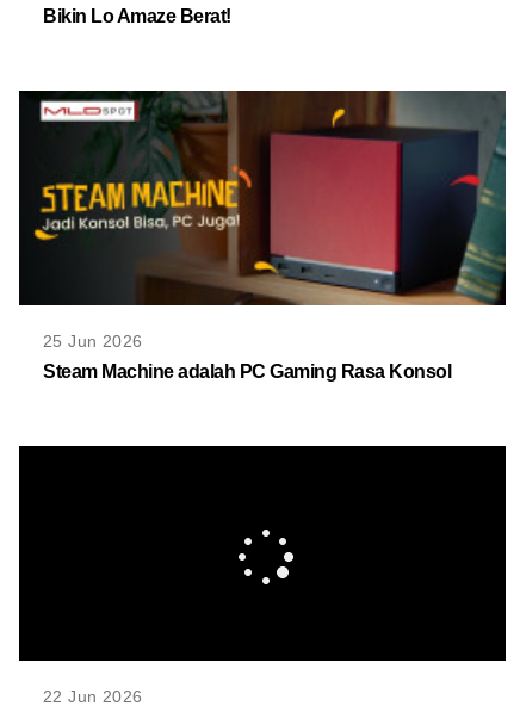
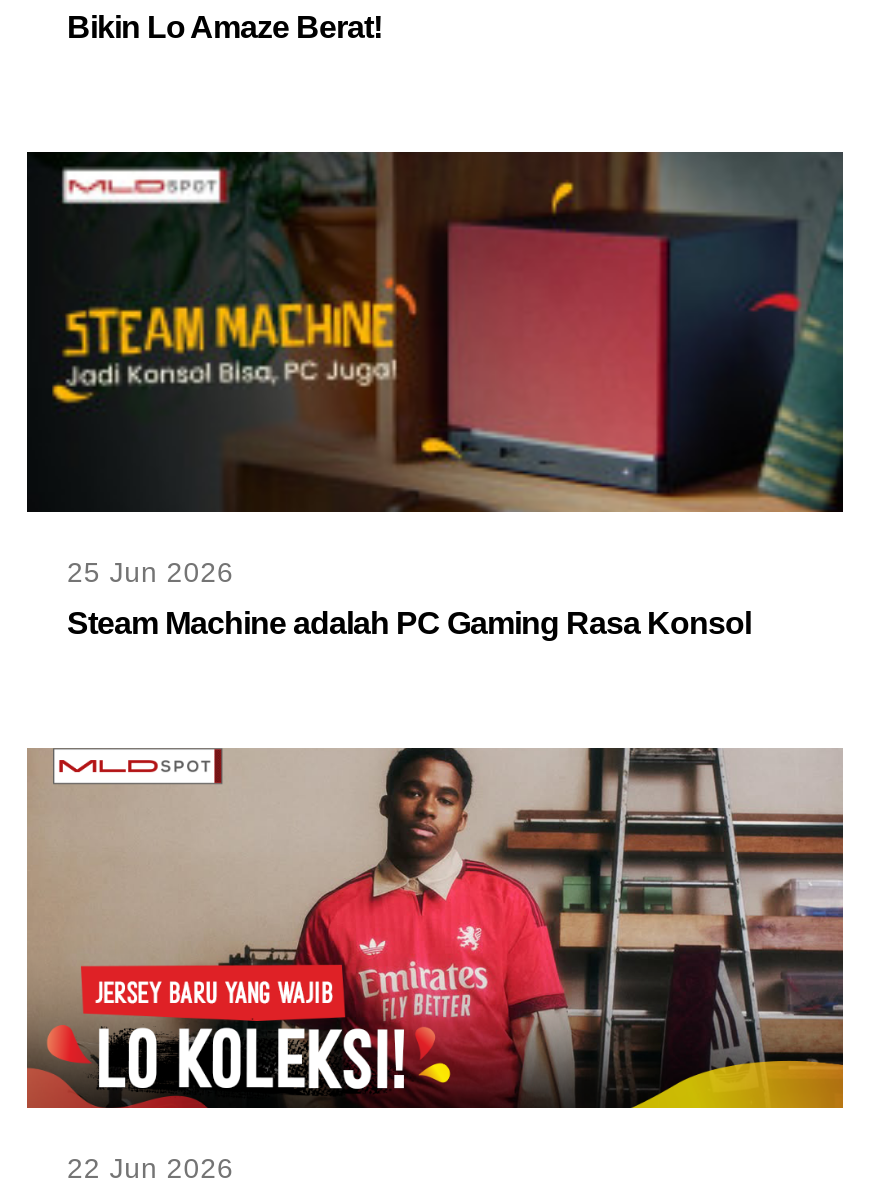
none -> [25,746,845,1110] [image]

